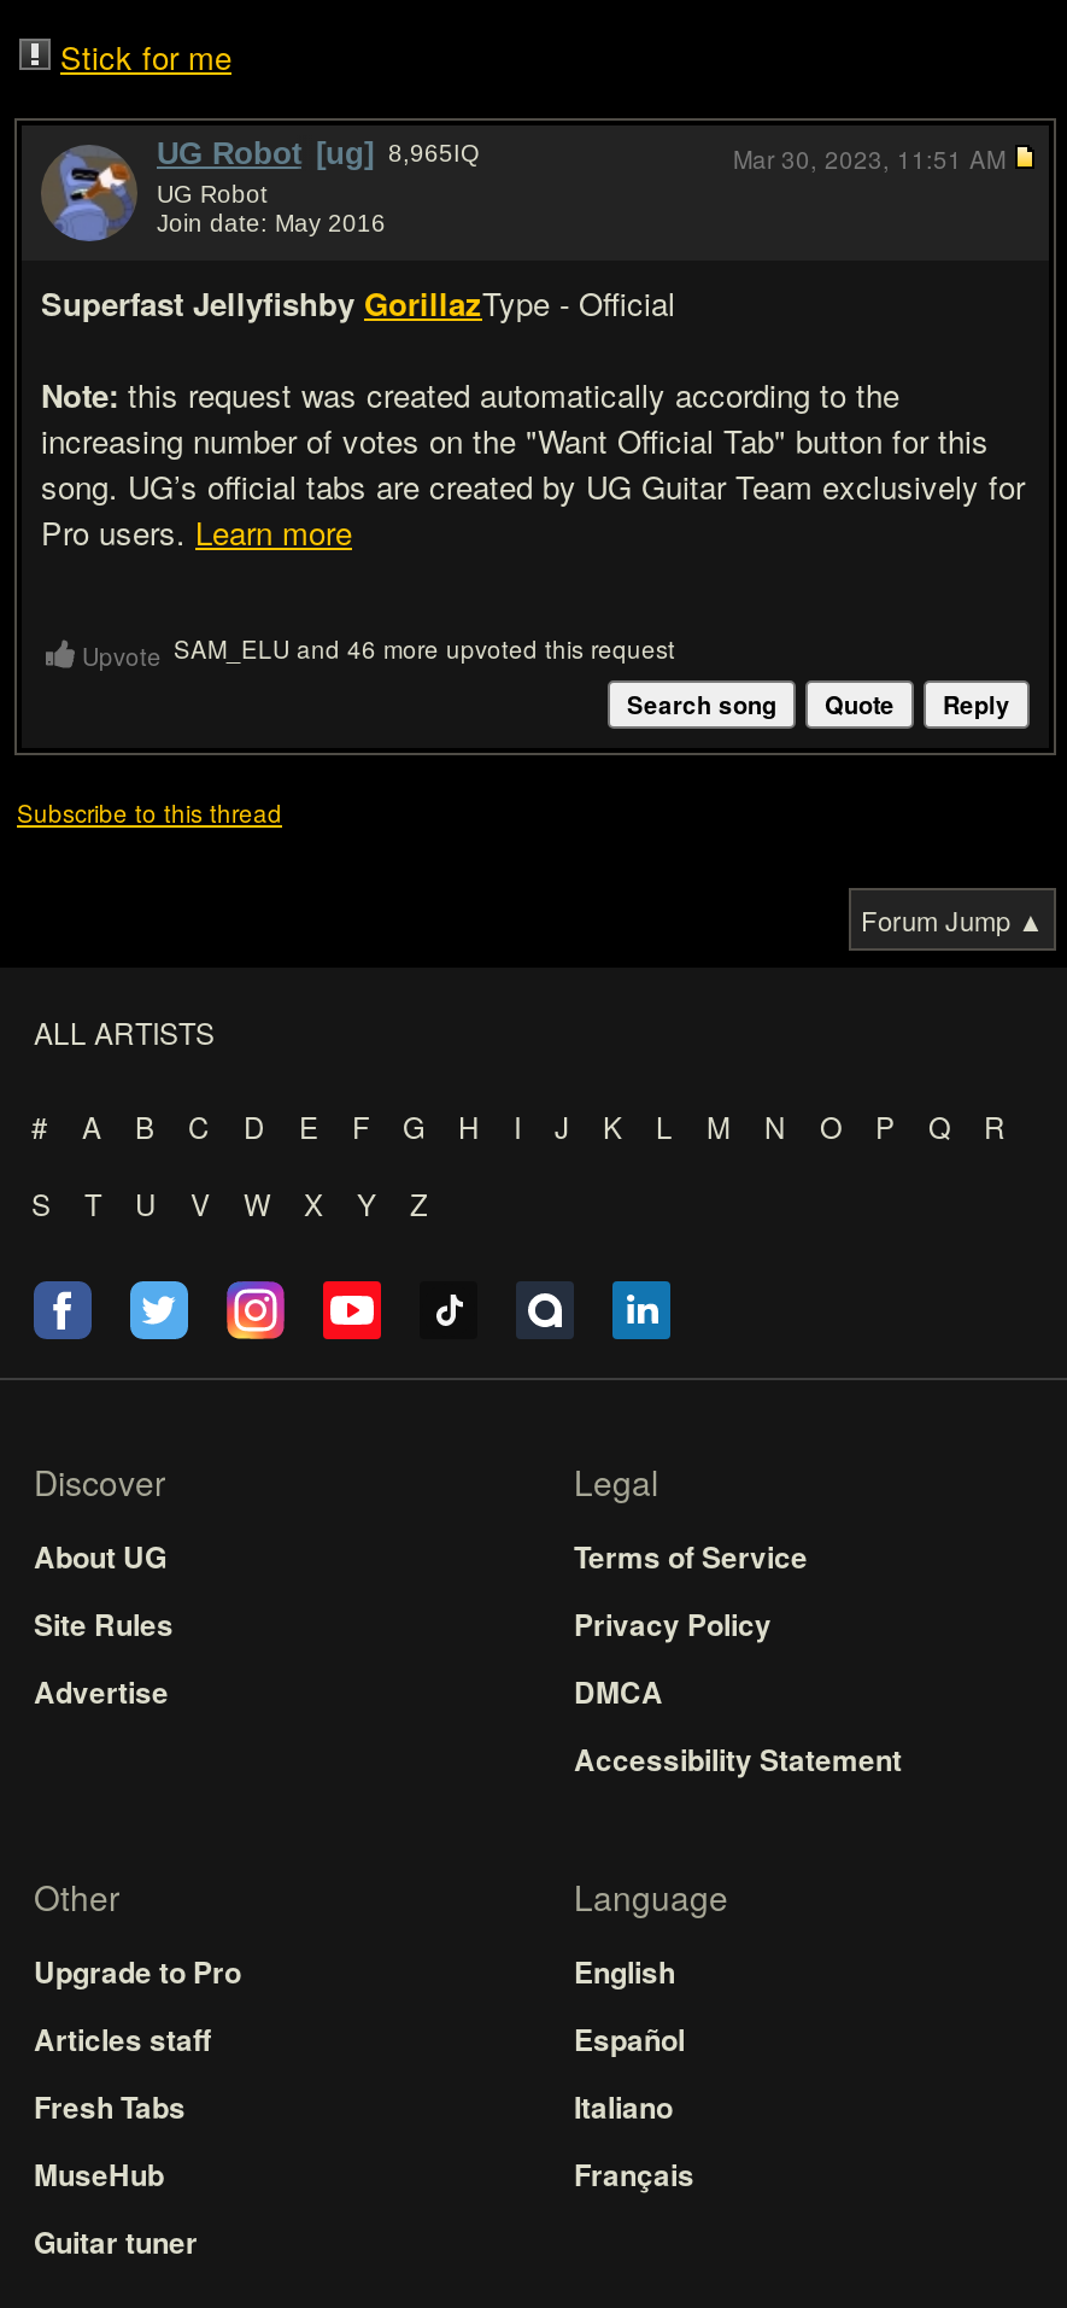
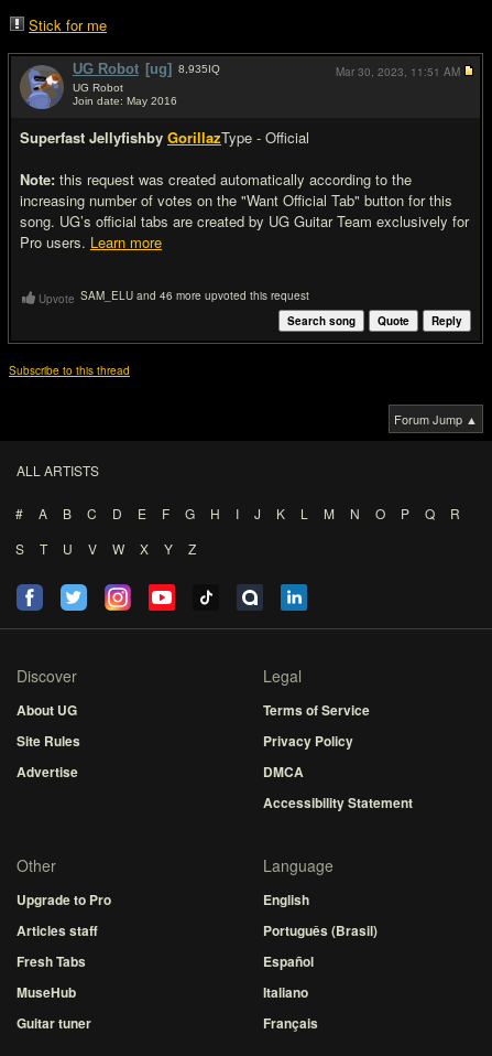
[157,135,480,171] UG Robot [ug] 8,965IQ -> [73,61,220,77] UG Robot [ug] 8,935IQ
moved [574,2017,694,2196] -> [263,951,318,1033]: Español | Italiano | Français
none -> [263,920,378,940] Português (Brasil)

